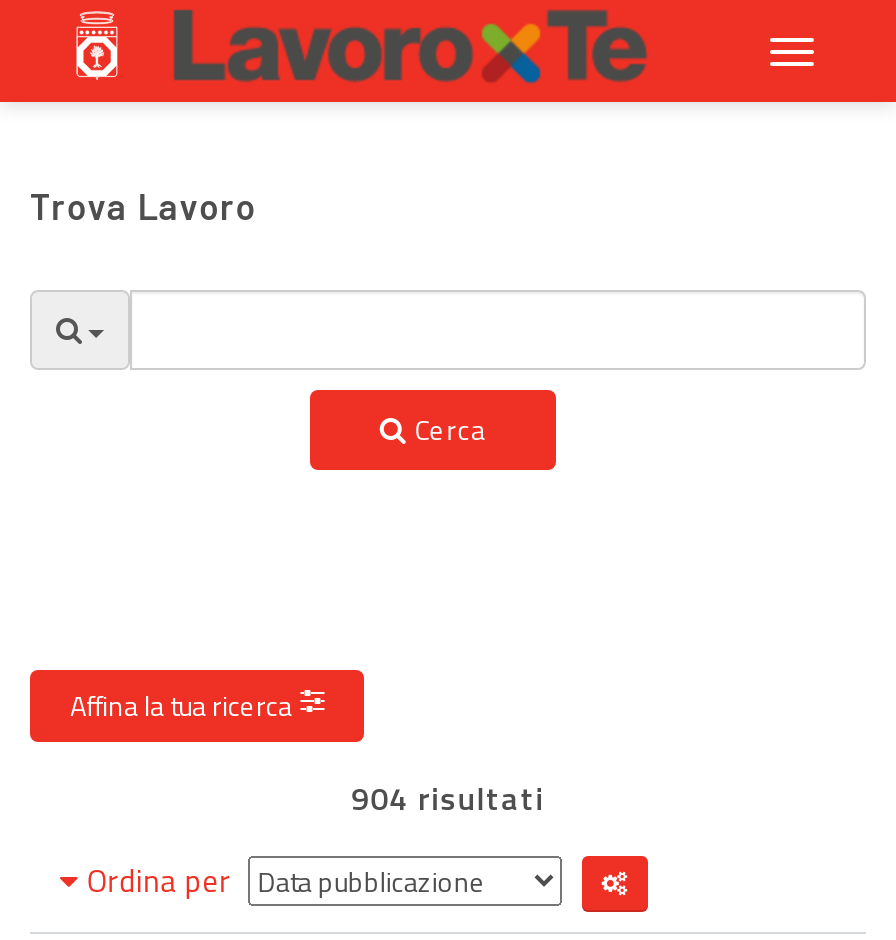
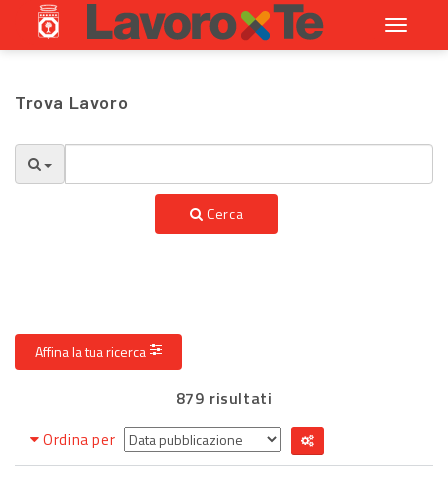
[351,774,545,822] 904 risultati -> [176,386,272,410] 879 risultati

